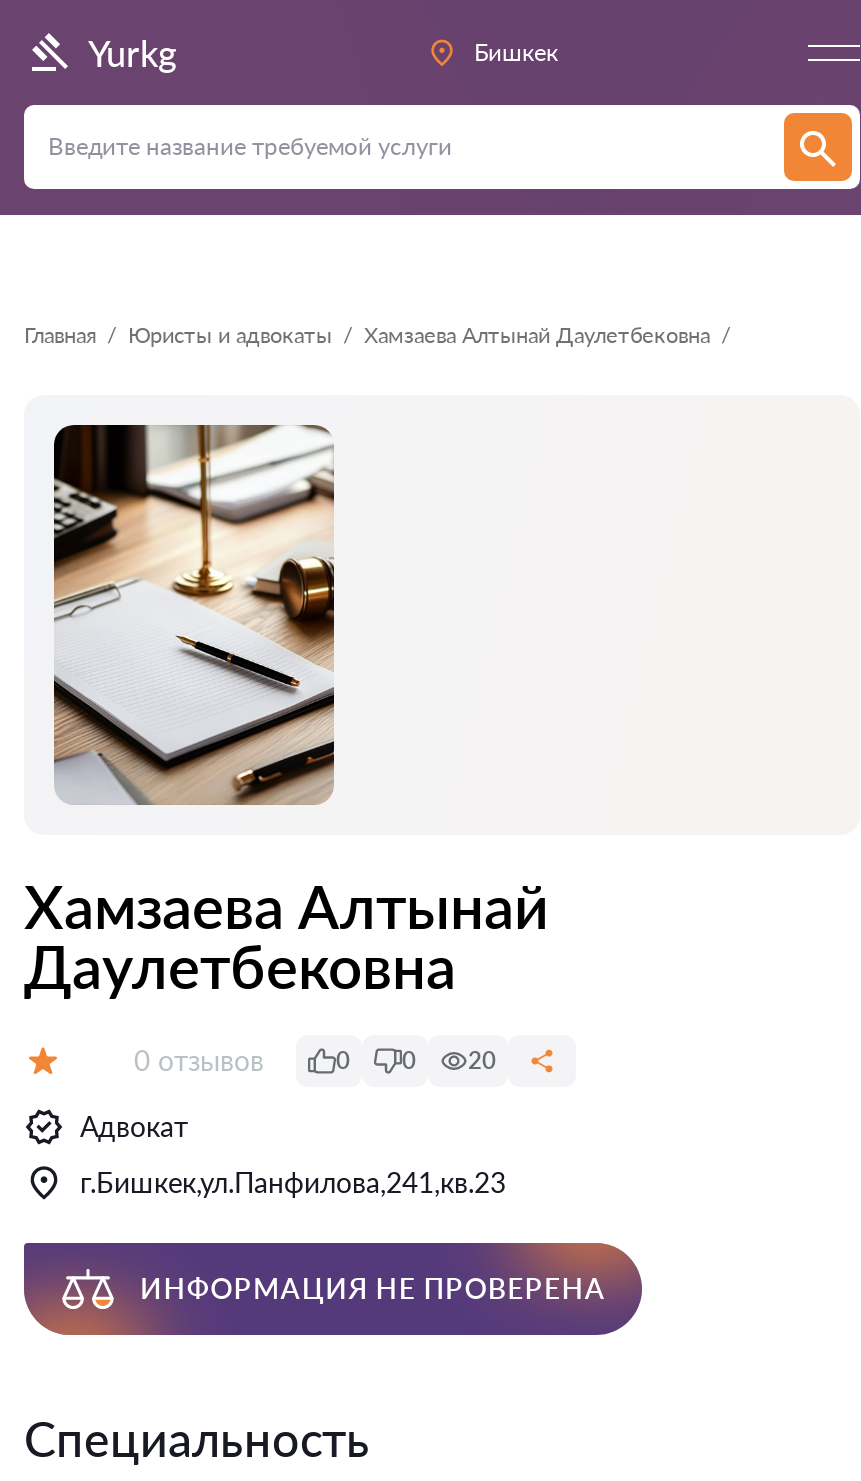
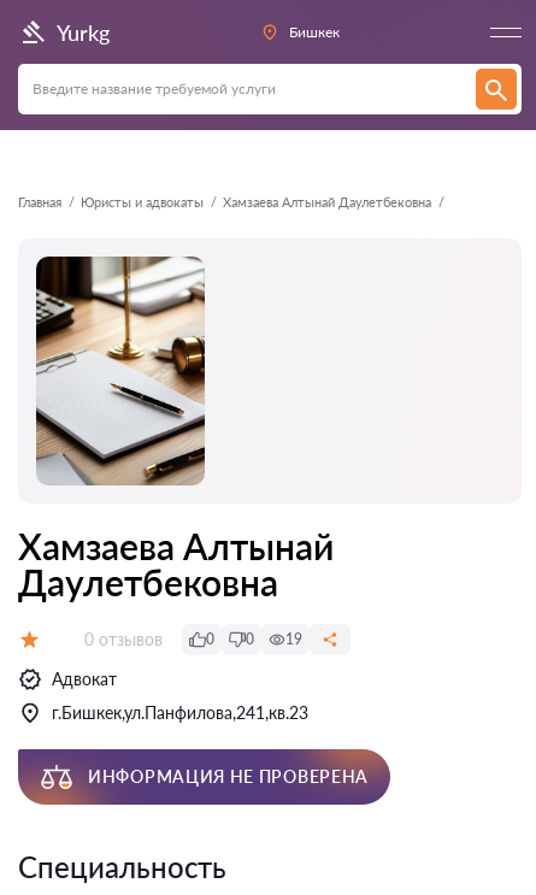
[468,1045,496,1075] 20 -> [285,630,302,648] 19

